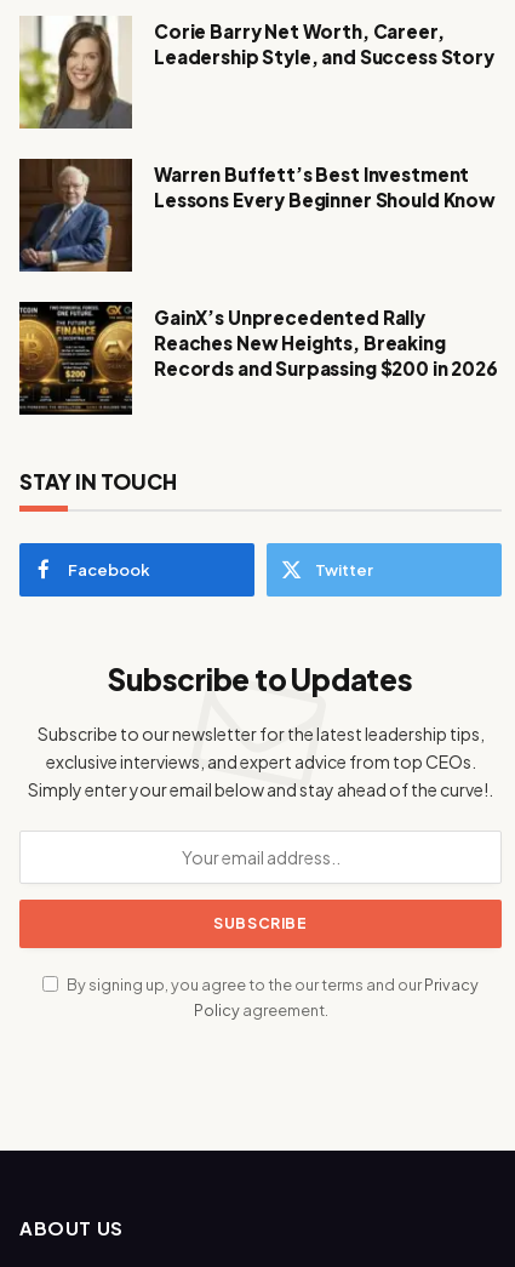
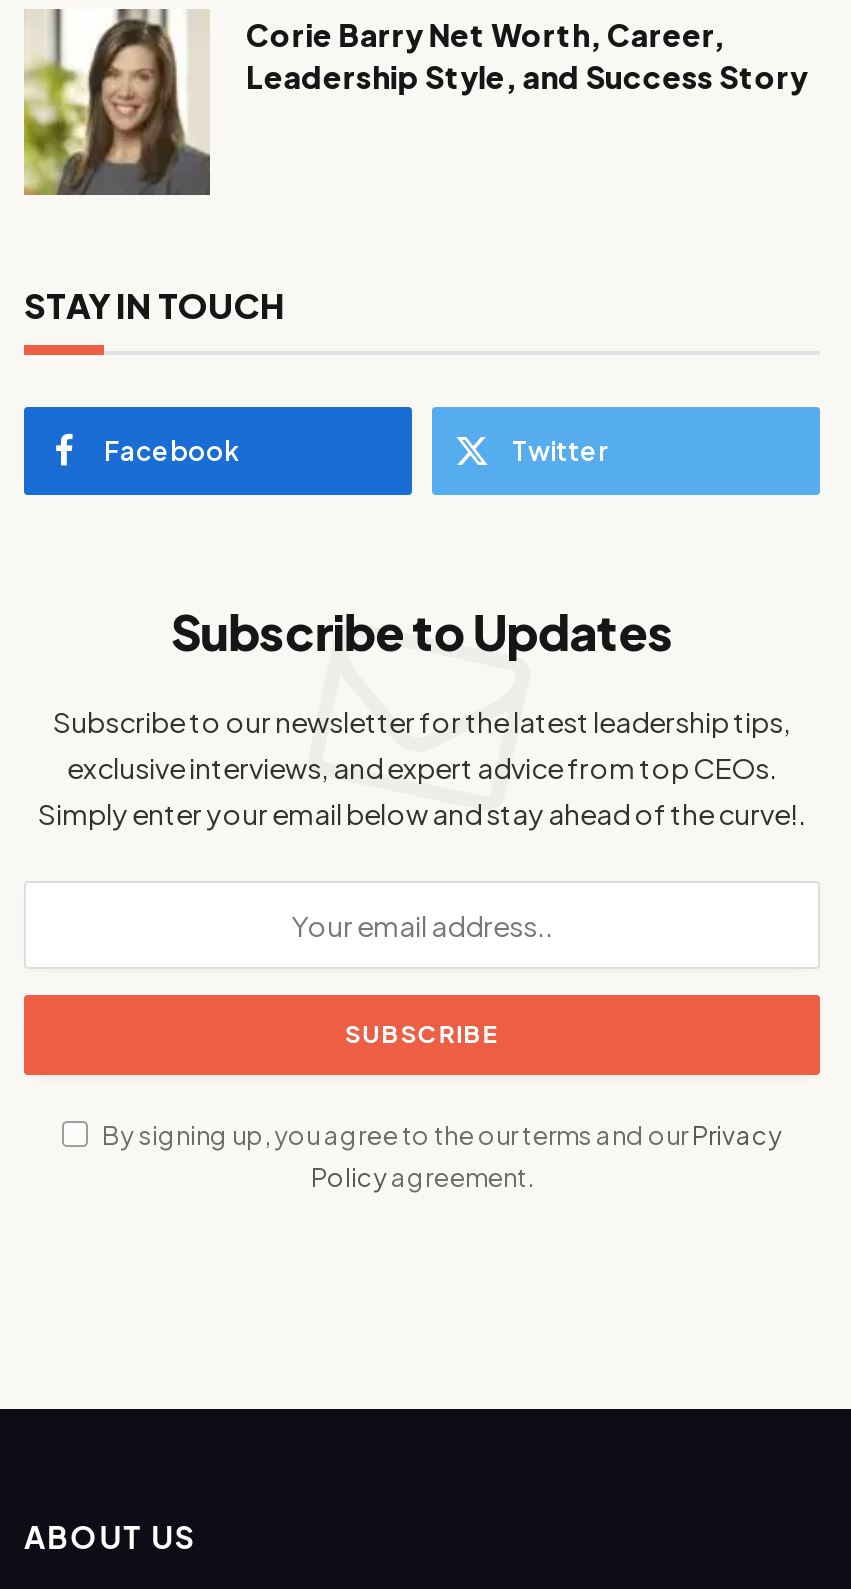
[18,158,495,273] [image] | Warren Buffett’s Best Investment | Lessons Every Beginner Should Know -> none
[18,301,498,416] [image] | GainX’s Unprecedented Rally | Reaches New Heights, Breaking | Records and Surpassing $200 in 2026 -> none

